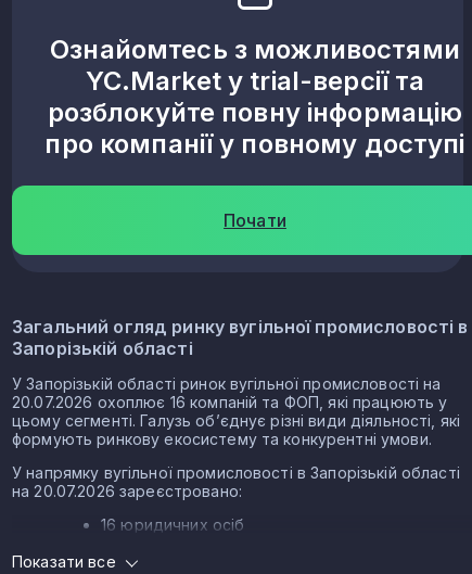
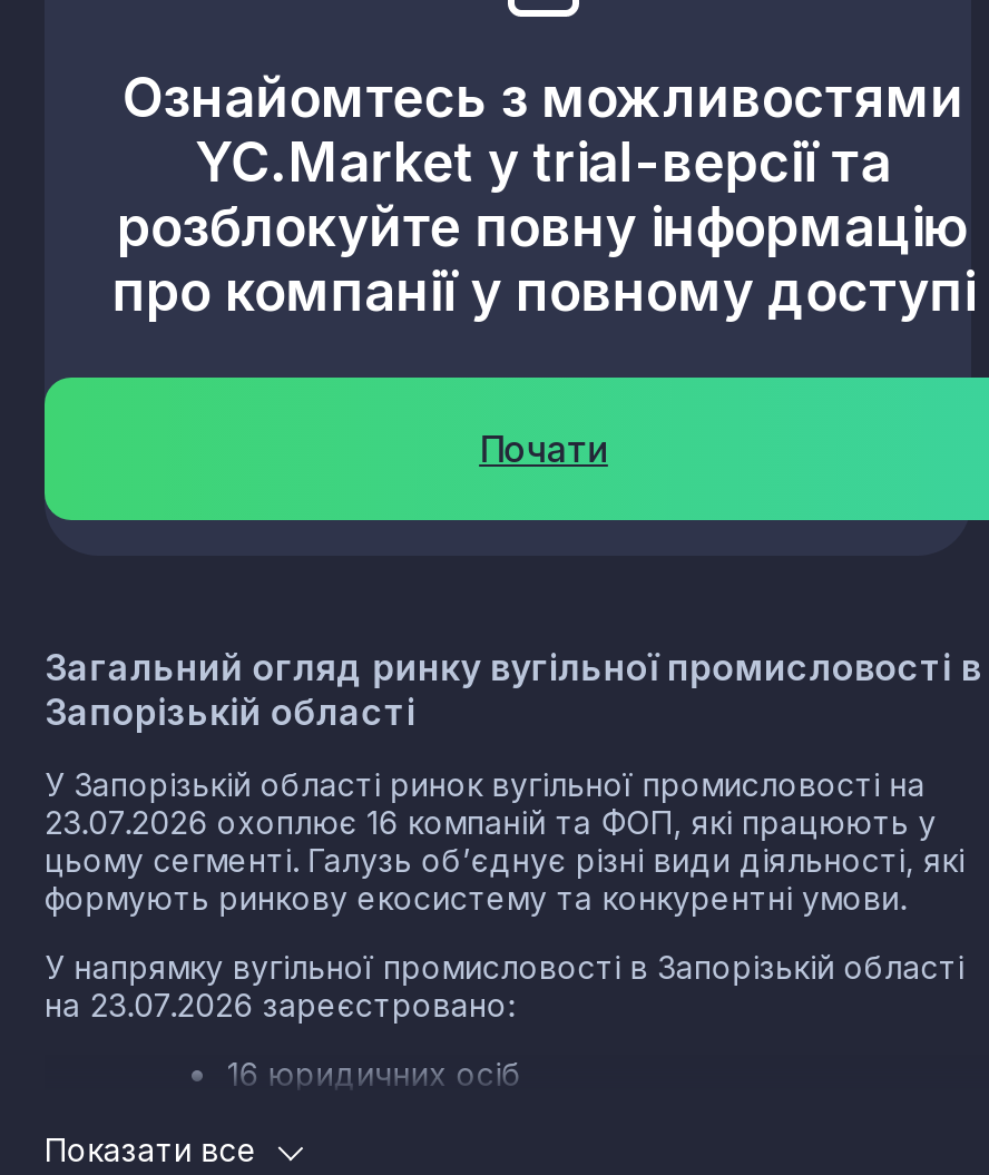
[12,393,447,411] 20.07.2026 охоплює 16 компаній та ФОП, які працюють у -> [45,803,936,841] 23.07.2026 охоплює 16 компаній та ФОП, які працюють у
[12,482,242,500] на 20.07.2026 зареєстровано: -> [45,985,514,1023] на 23.07.2026 зареєстровано:

